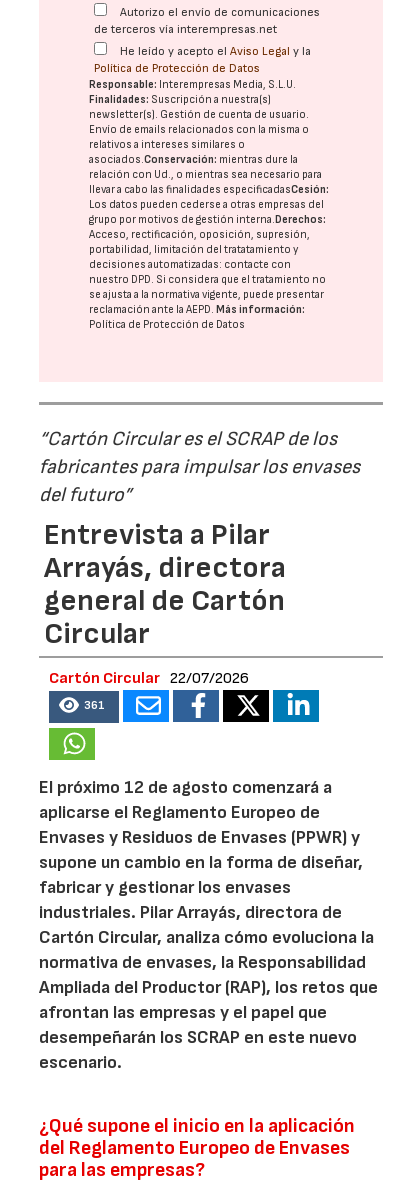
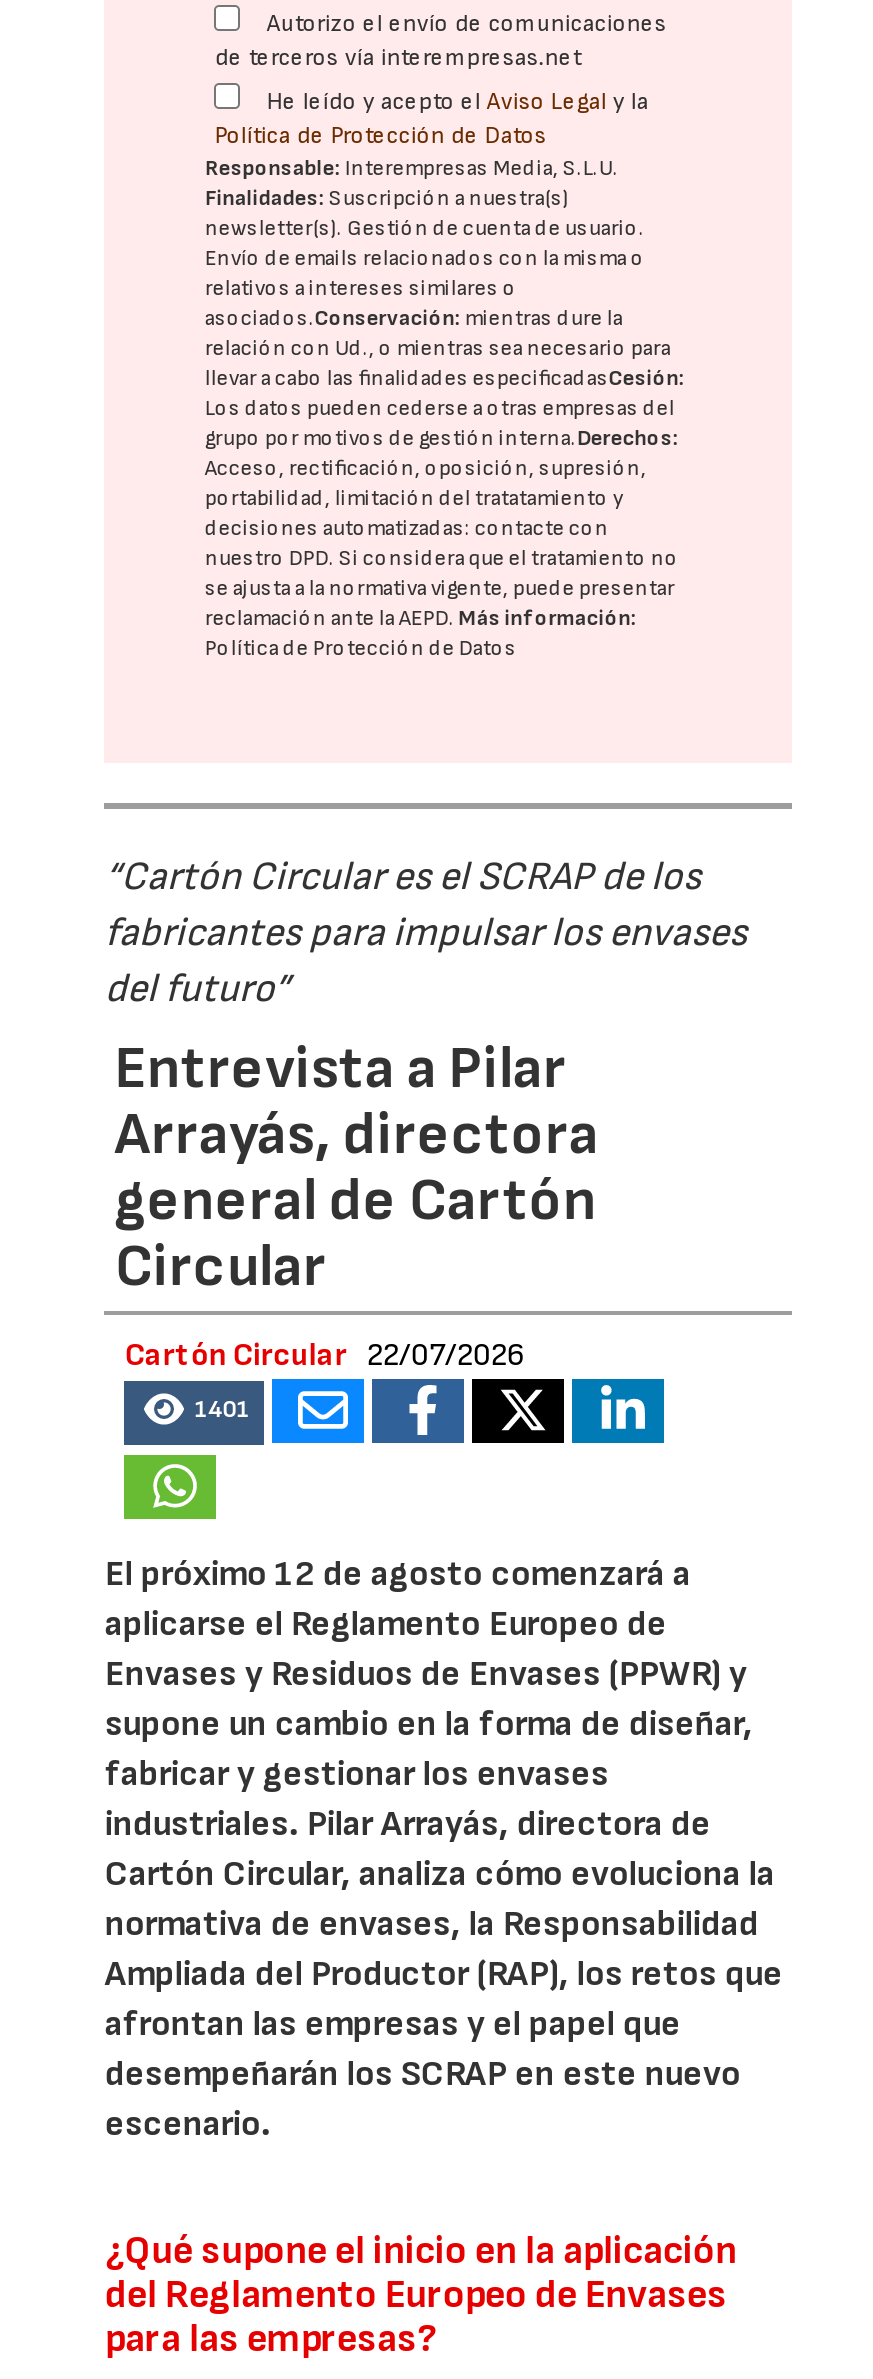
[84,698,105,713] 361 -> [195,1395,251,1425] 1401

